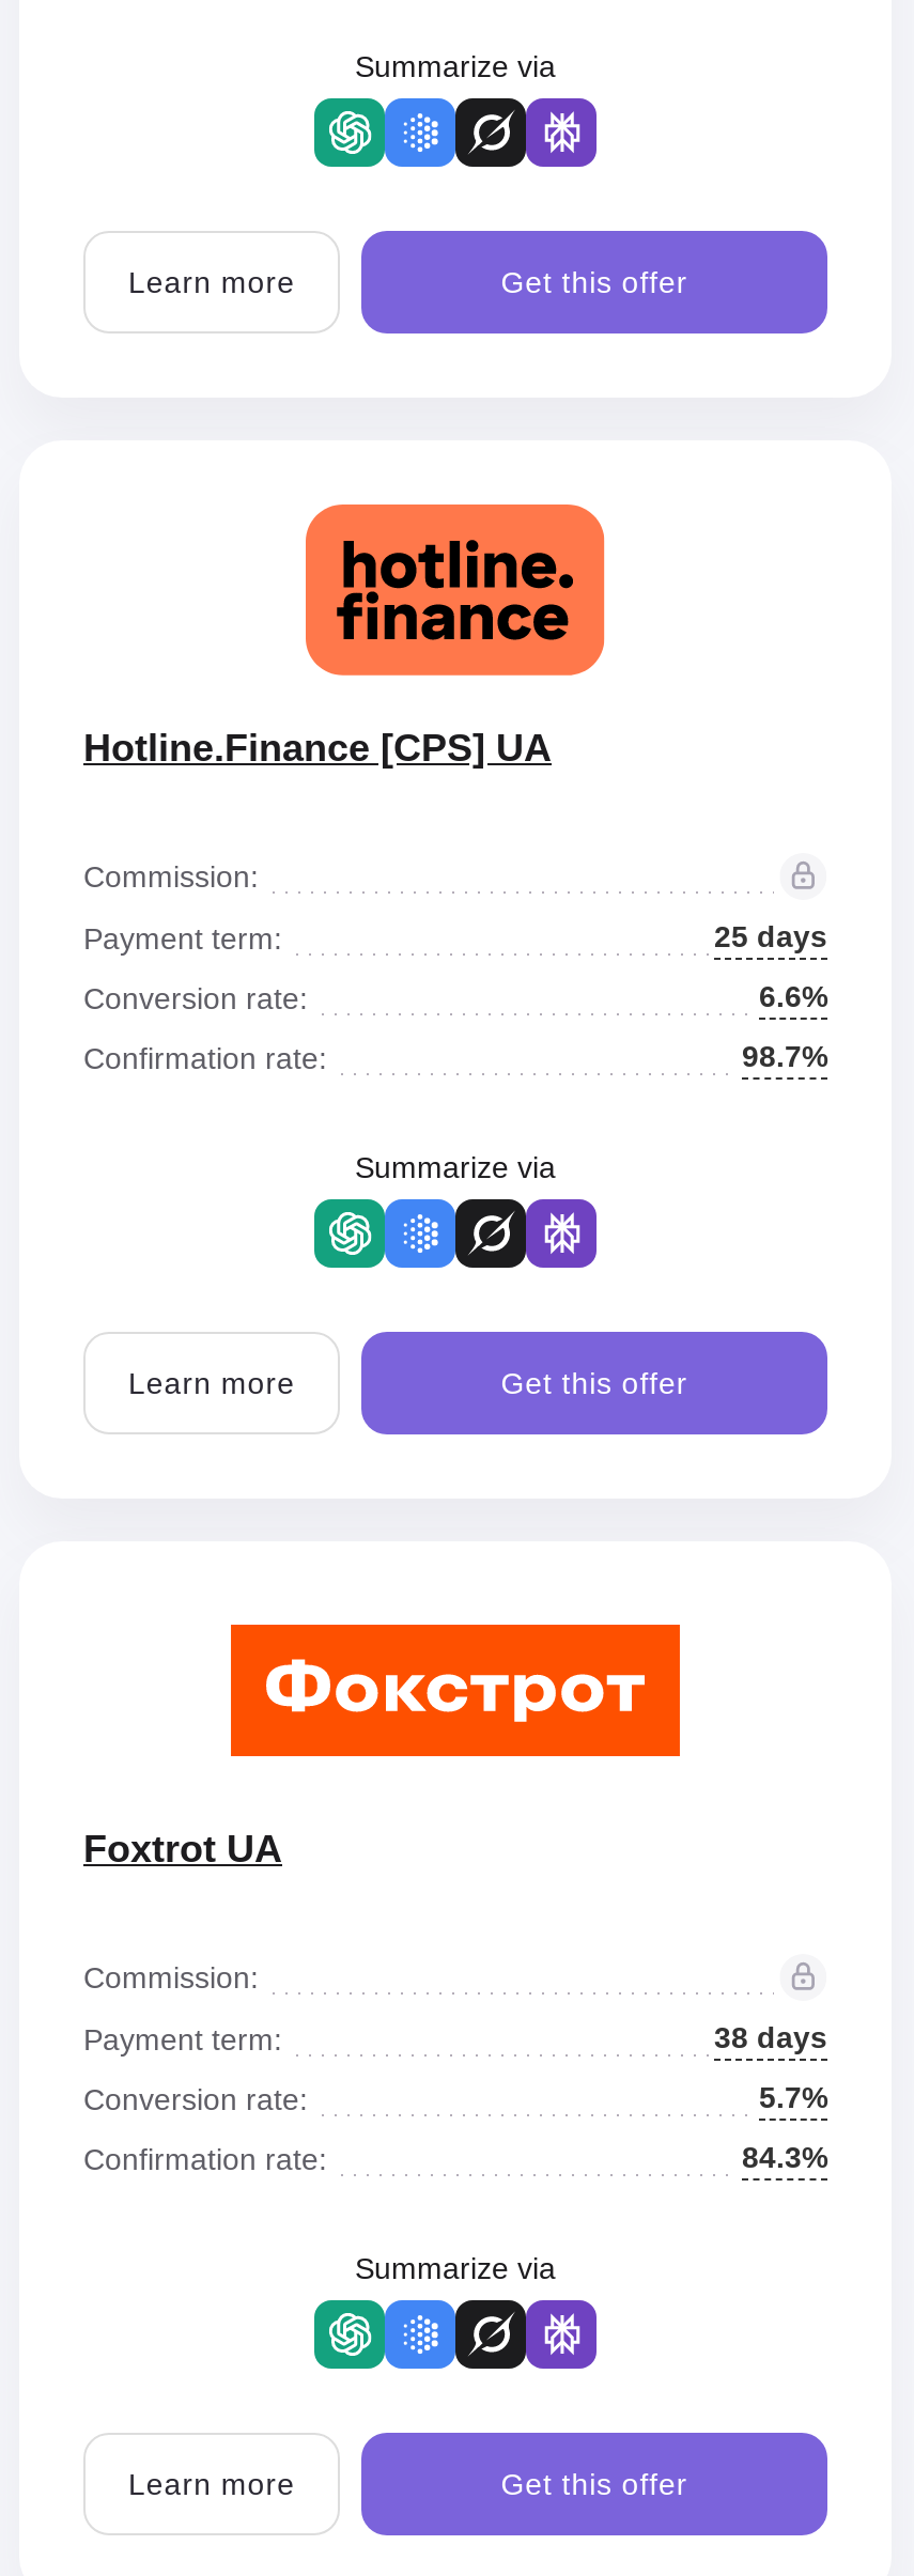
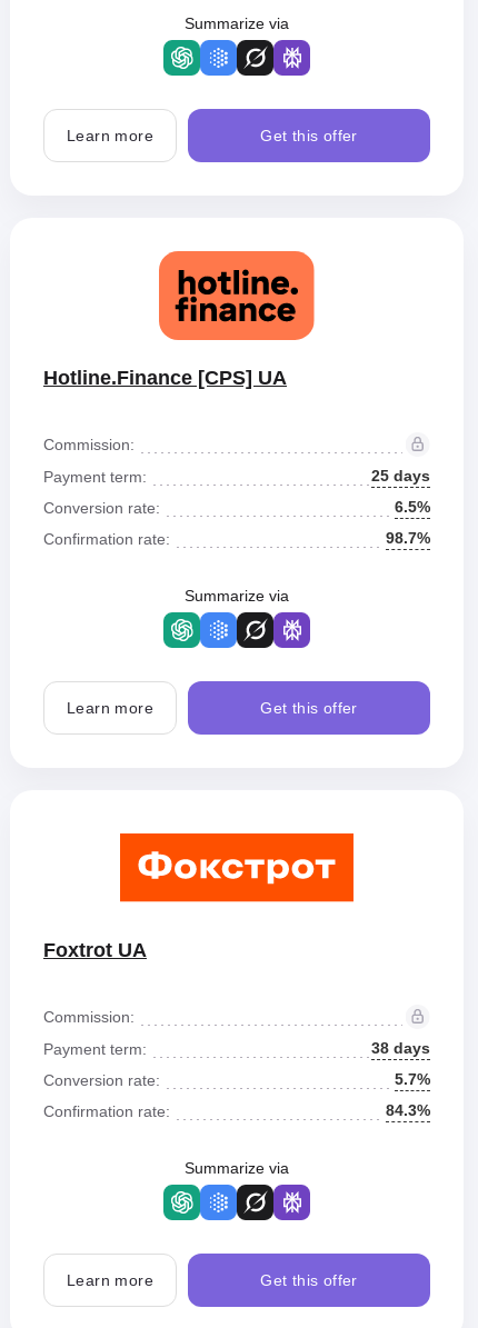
[759,979,827,1013] 6.6% -> [395,498,430,516] 6.5%

